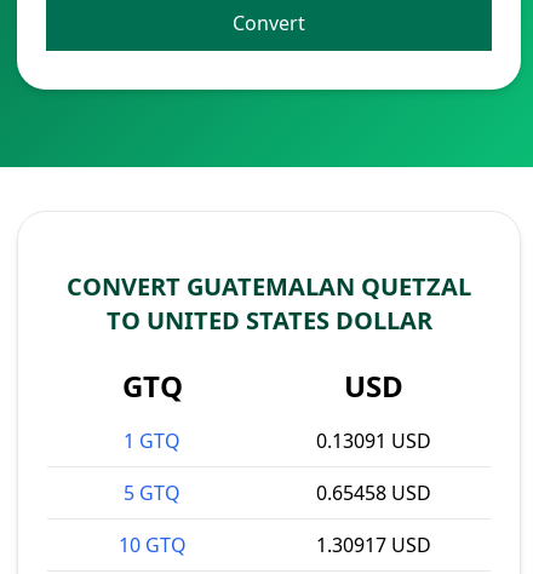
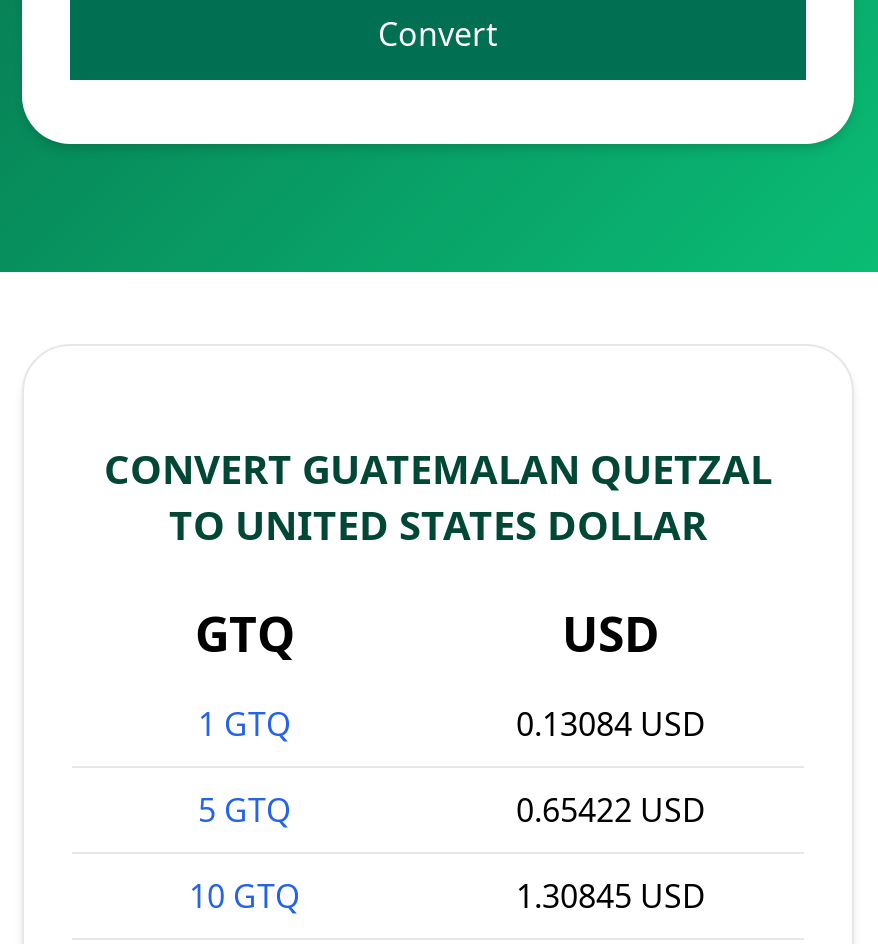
[316,427,431,454] 0.13091 USD -> [516,702,706,746] 0.13084 USD
[316,480,431,506] 0.65458 USD -> [516,788,706,832] 0.65422 USD
[316,532,431,558] 1.30917 USD -> [516,874,706,918] 1.30845 USD

